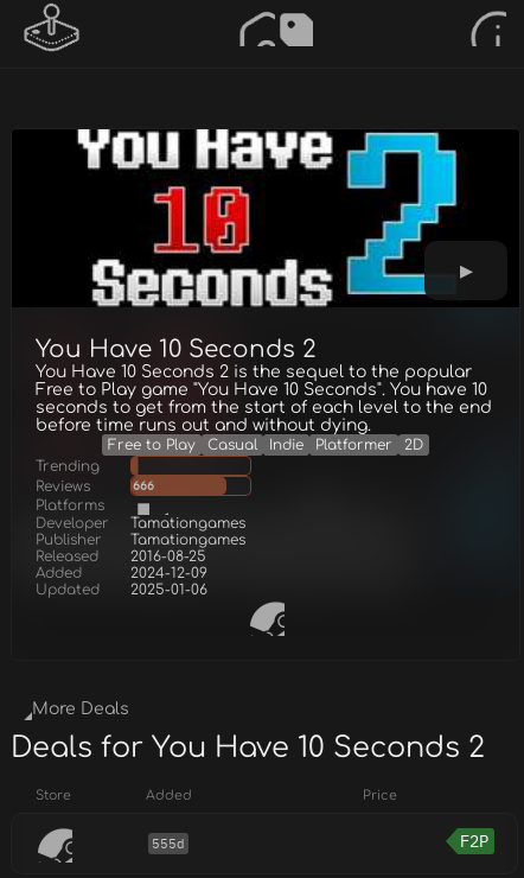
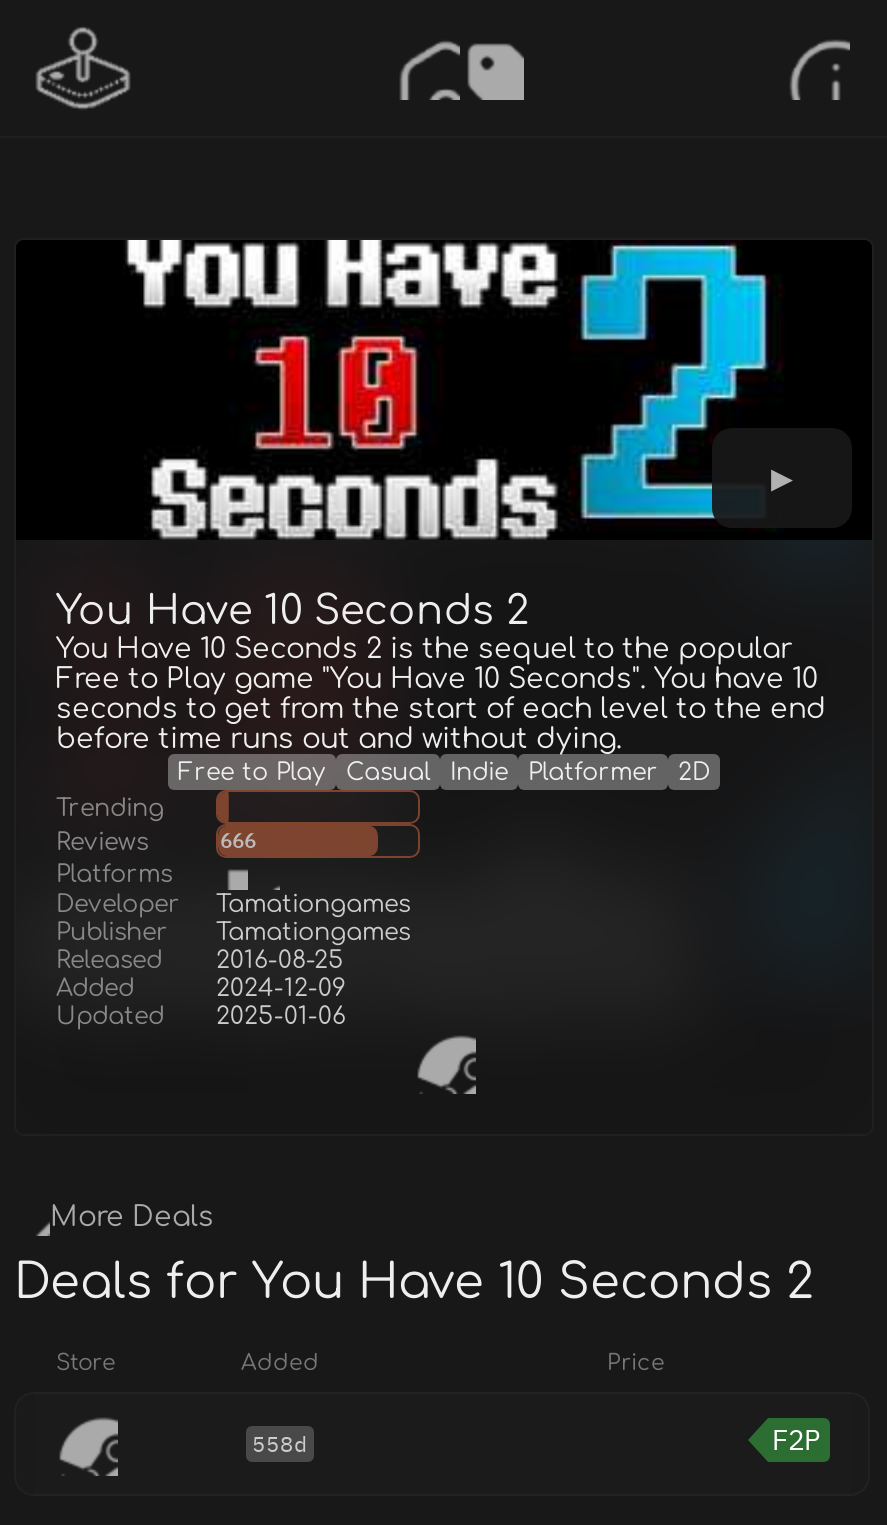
[152,835,185,852] 555d -> [252,1430,308,1458] 558d

